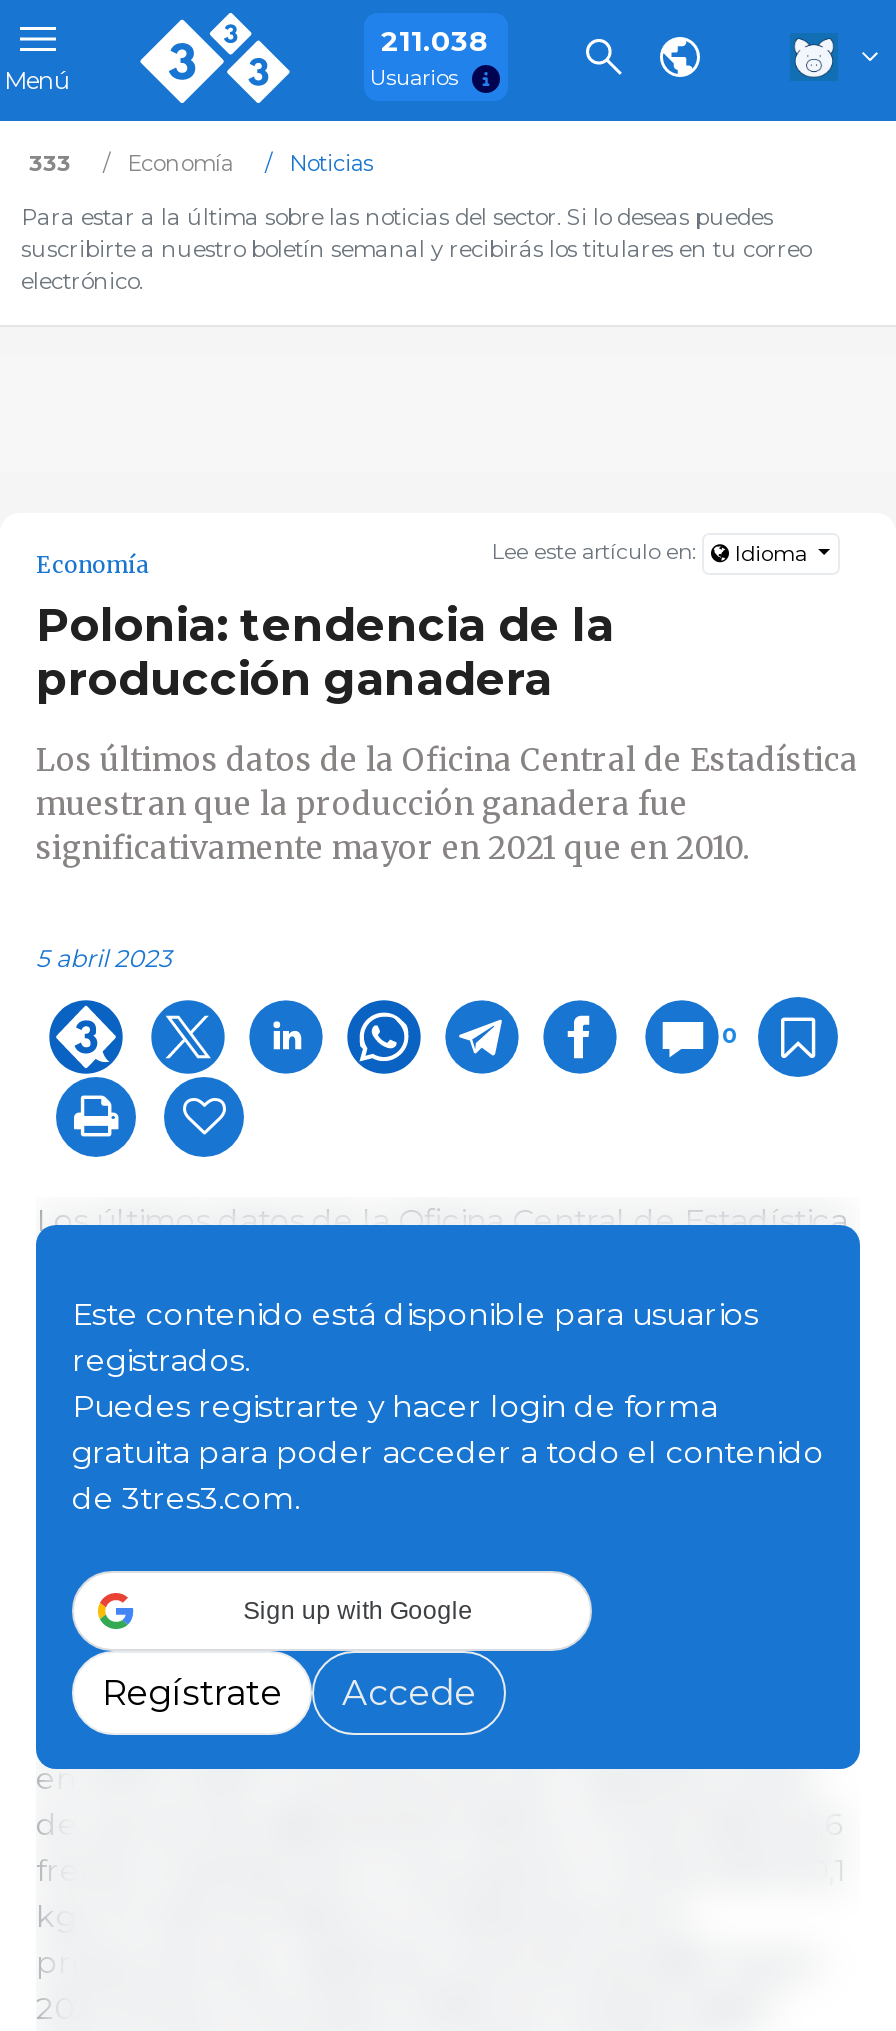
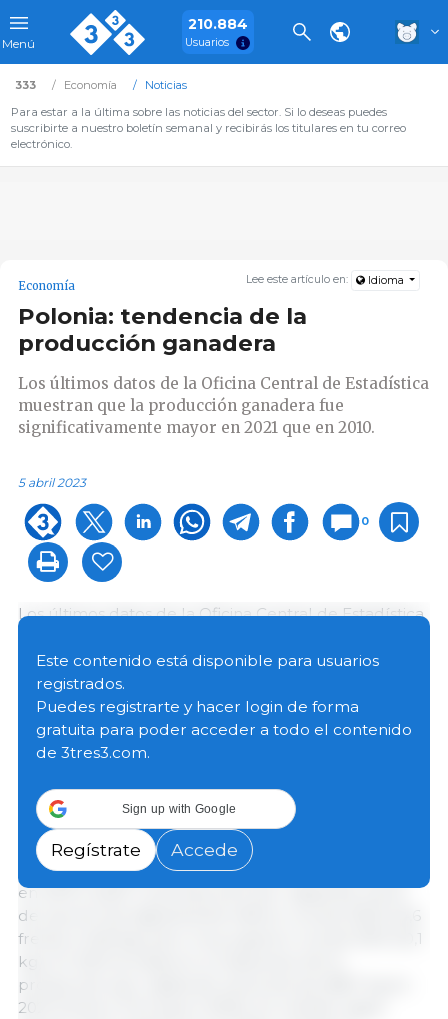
[381,22,489,58] 211.038 -> [187,14,247,32] 210.884

